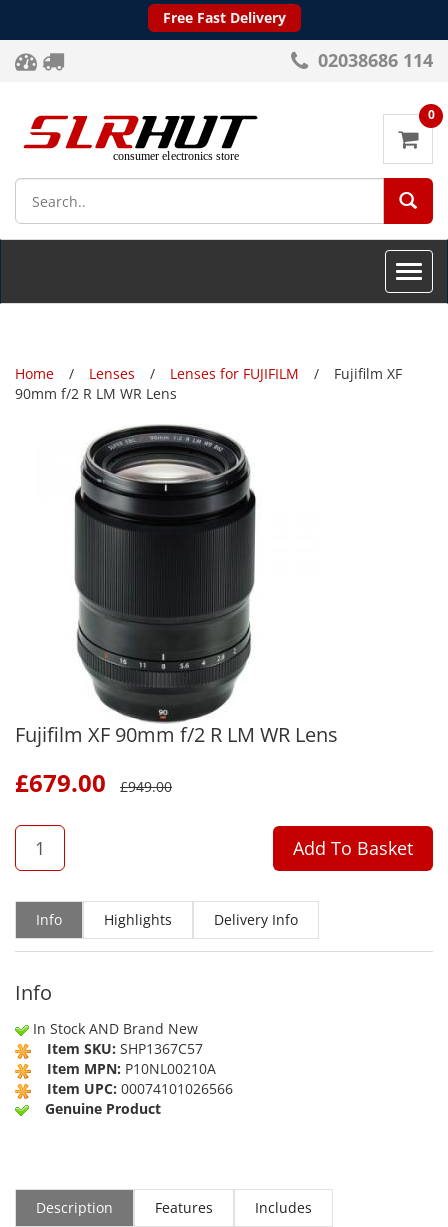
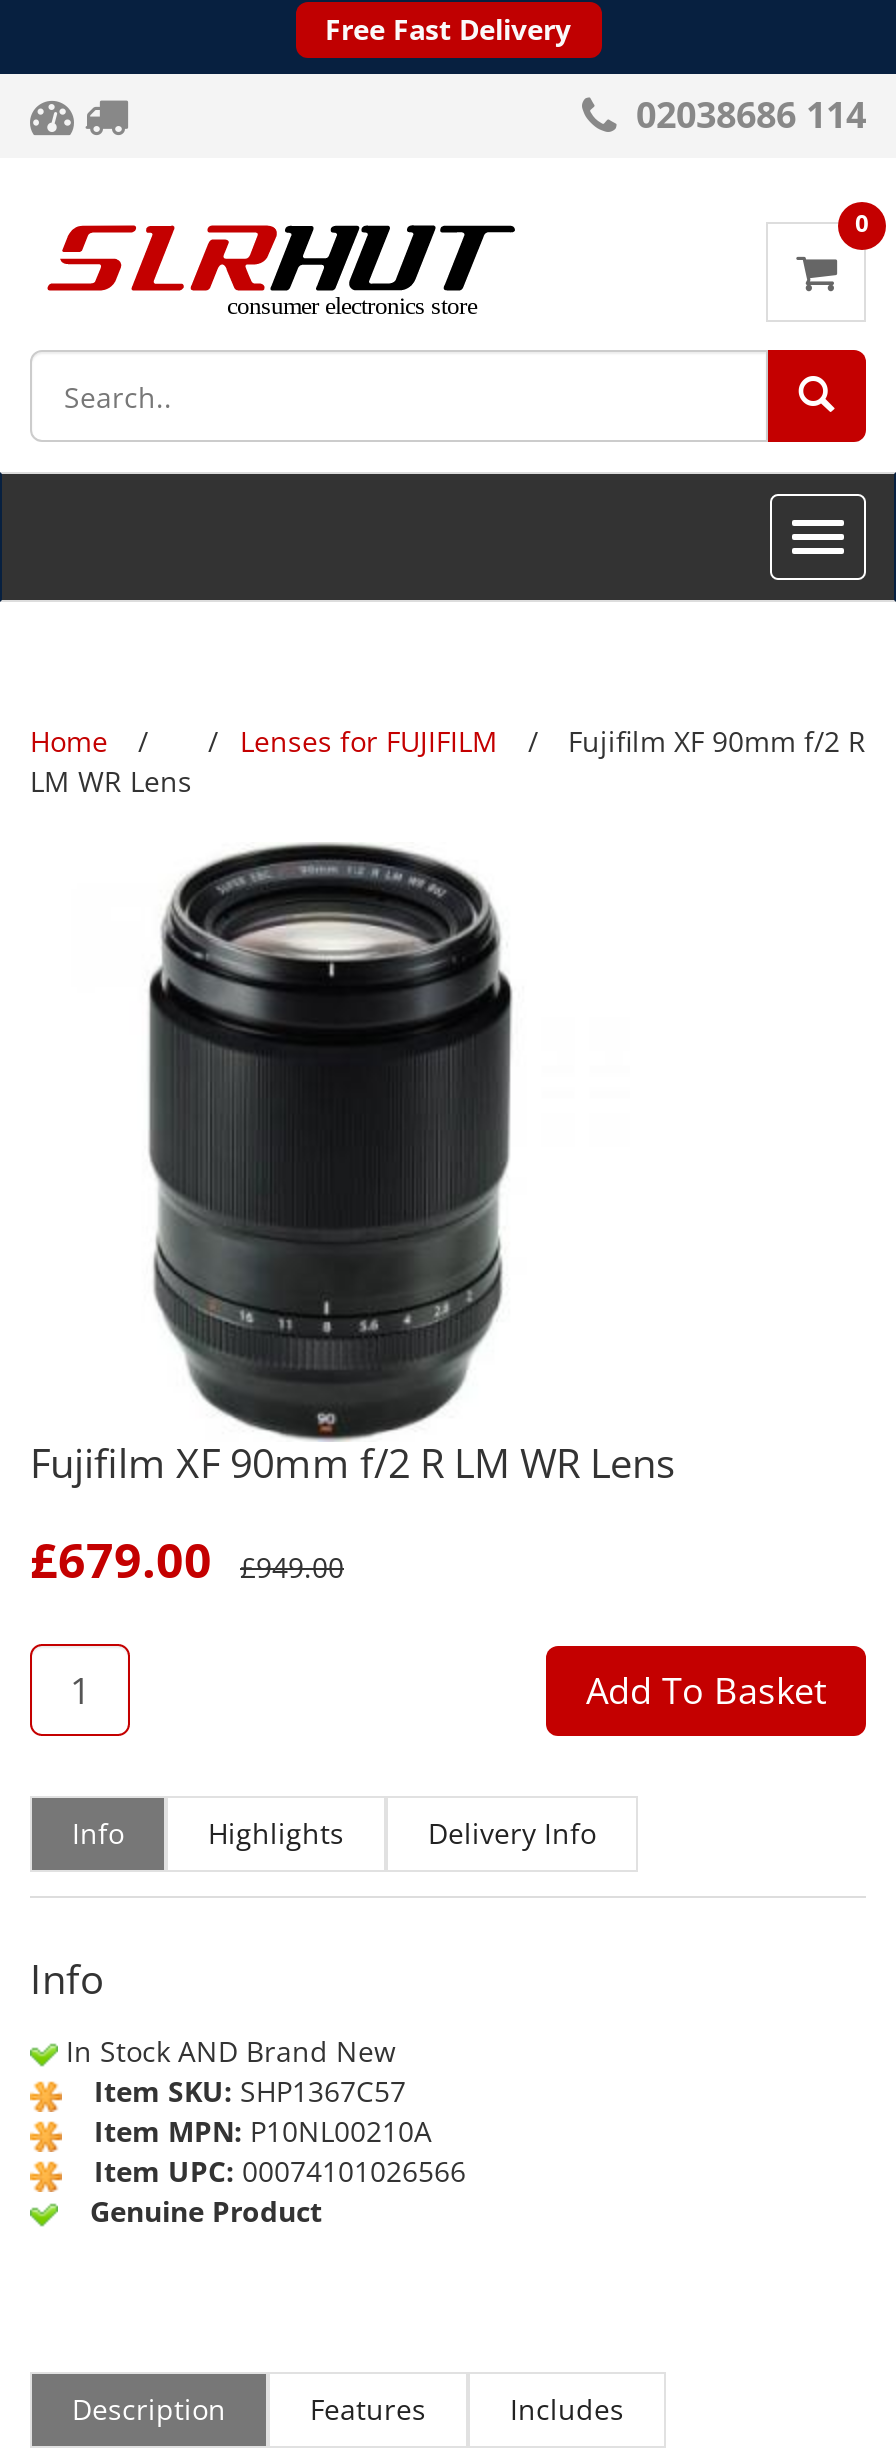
[89,364,135,383] Lenses -> none

